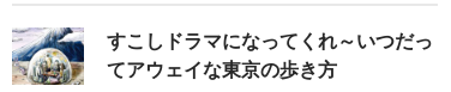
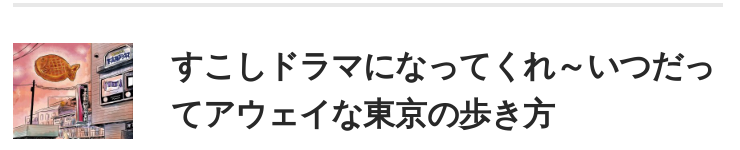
[11,26,84,86] [image] -> [11,41,135,141] [image]

